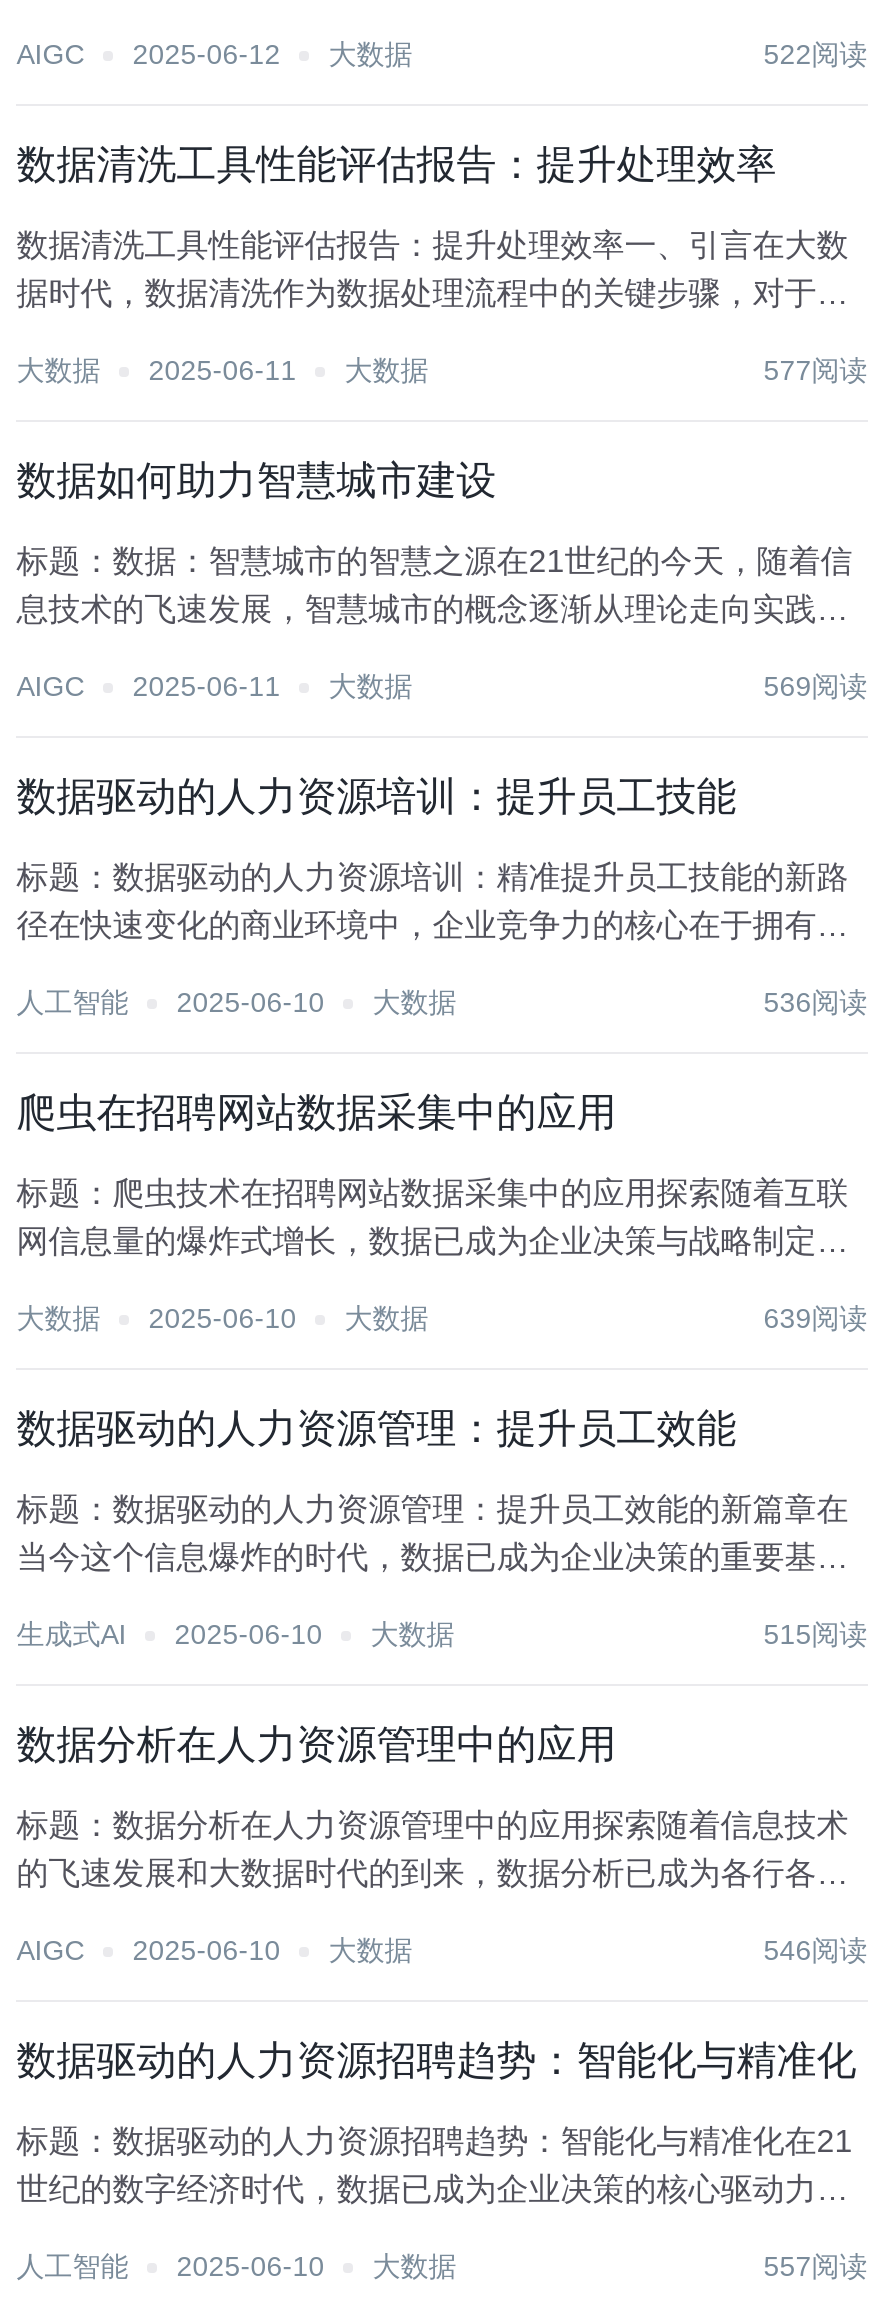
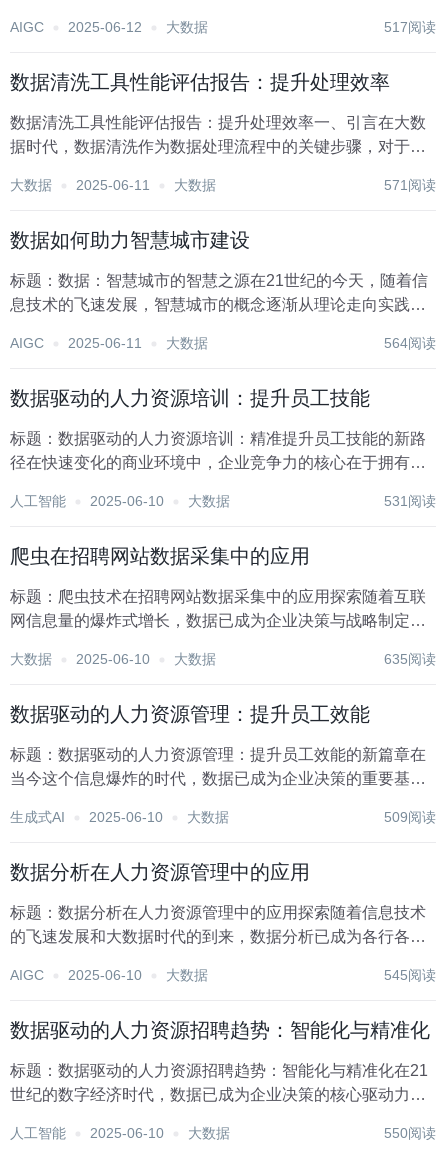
[764,38,868,70] 522阅读 -> [384,19,436,35] 517阅读
[764,354,868,386] 577阅读 -> [384,177,436,193] 571阅读
[764,670,868,702] 569阅读 -> [384,335,436,351] 564阅读
[764,986,868,1018] 536阅读 -> [384,493,436,509] 531阅读
[764,1302,868,1334] 639阅读 -> [384,651,436,667] 635阅读
[764,1618,868,1650] 515阅读 -> [384,809,436,825] 509阅读
[764,1934,868,1966] 546阅读 -> [384,967,436,983] 545阅读
[764,2250,868,2282] 557阅读 -> [384,1125,436,1141] 550阅读

